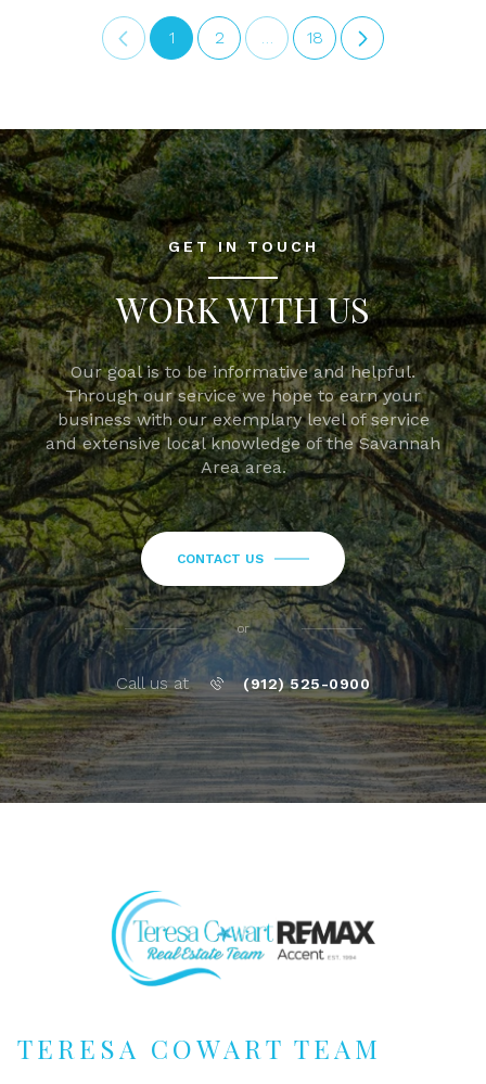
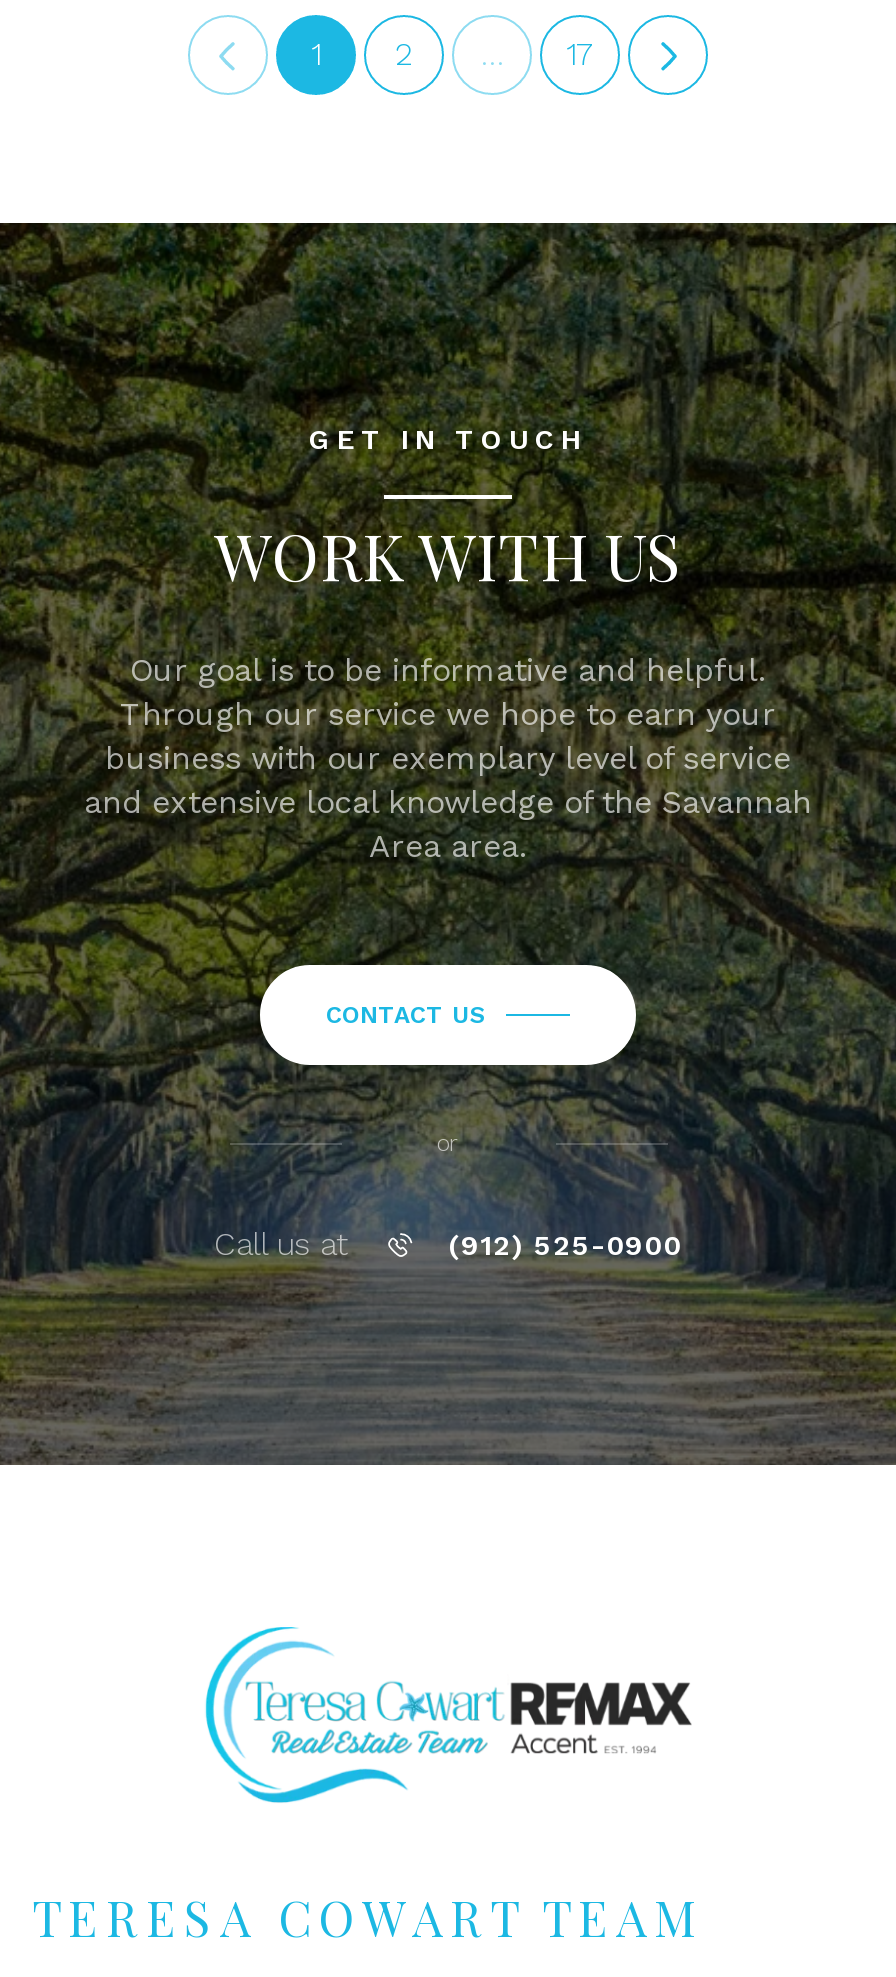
[306,27,323,48] 18 -> [566,35,594,73] 17

